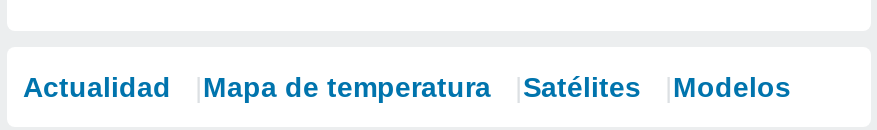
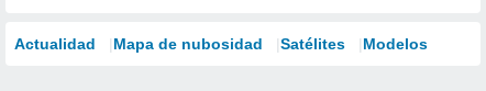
[203,71,491,103] Mapa de temperatura -> [113,35,263,53] Mapa de nubosidad

